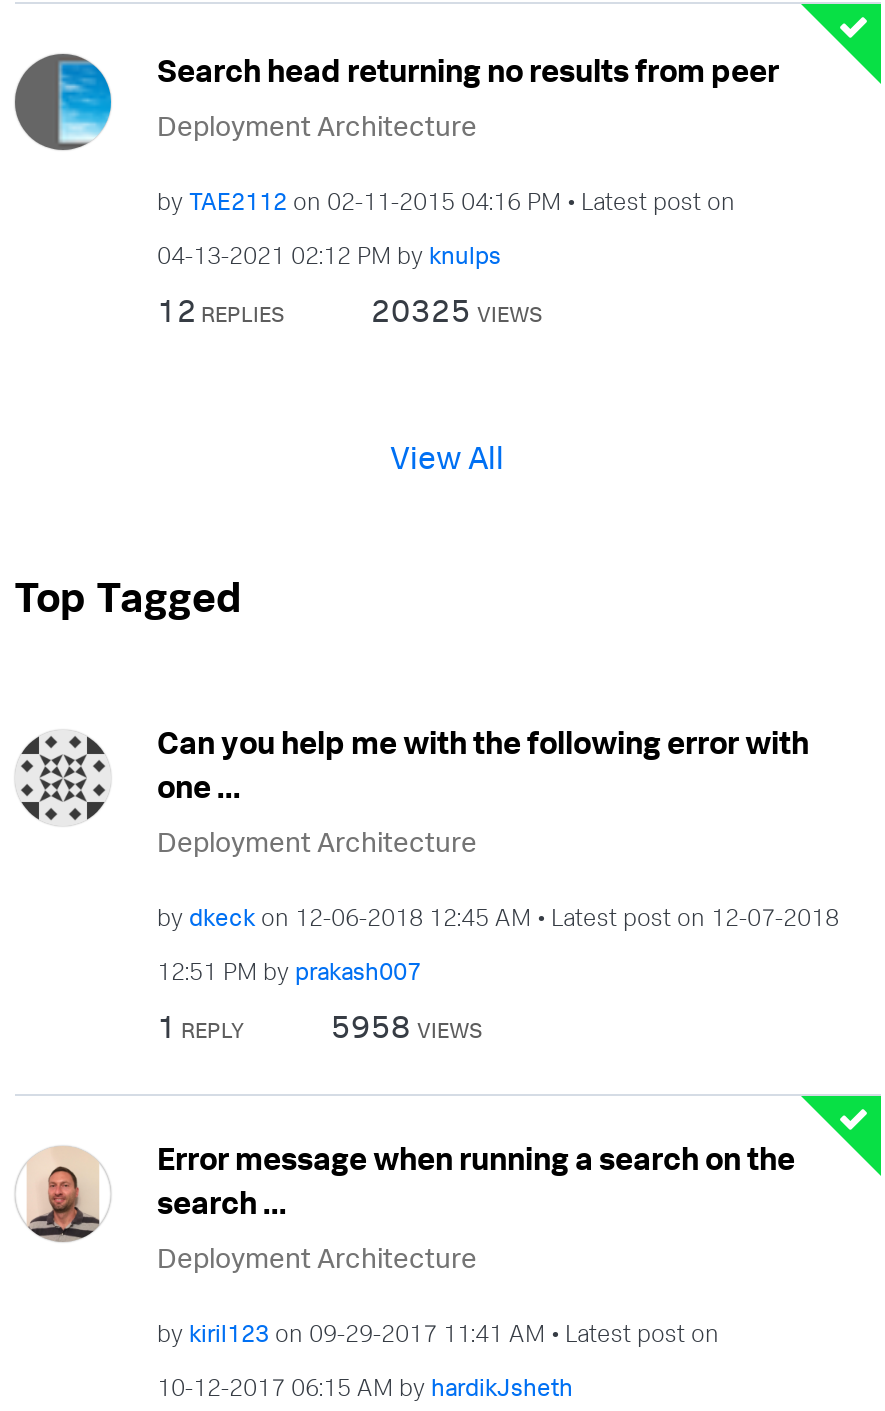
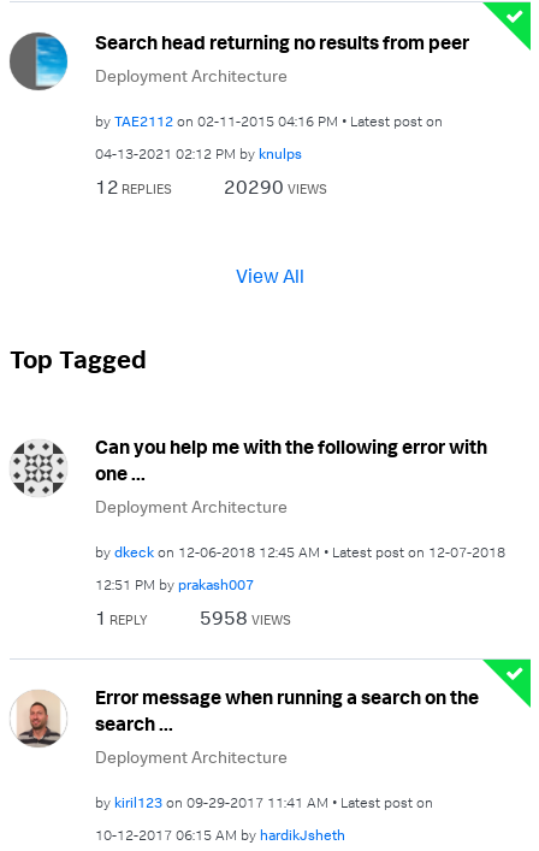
[371,290,543,330] 20325 VIEWS -> [224,175,327,199] 20290 VIEWS

